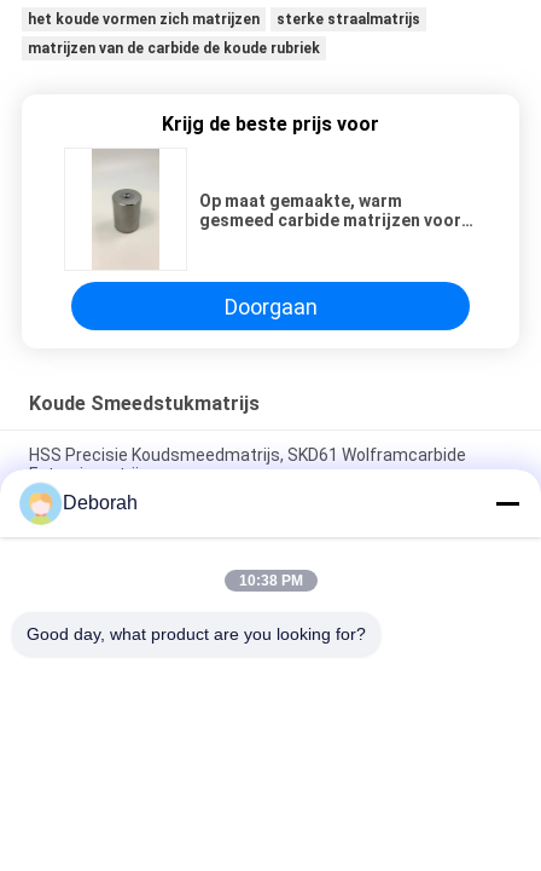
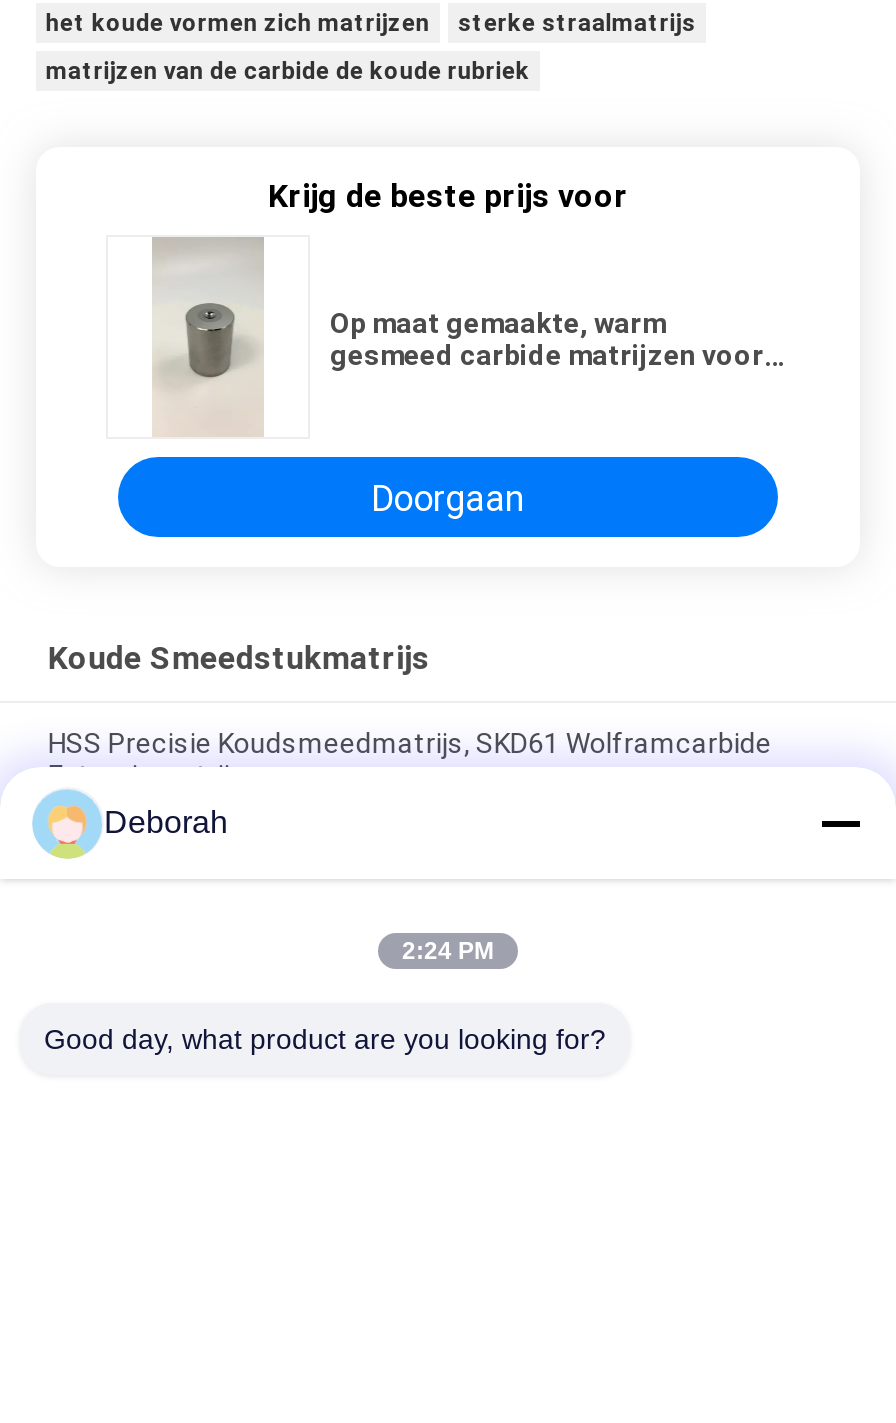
[238,572,303,589] 10:38 PM -> [402,937,494,965] 2:24 PM

